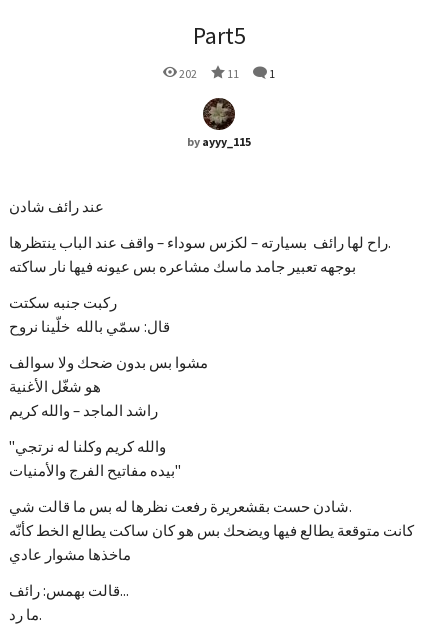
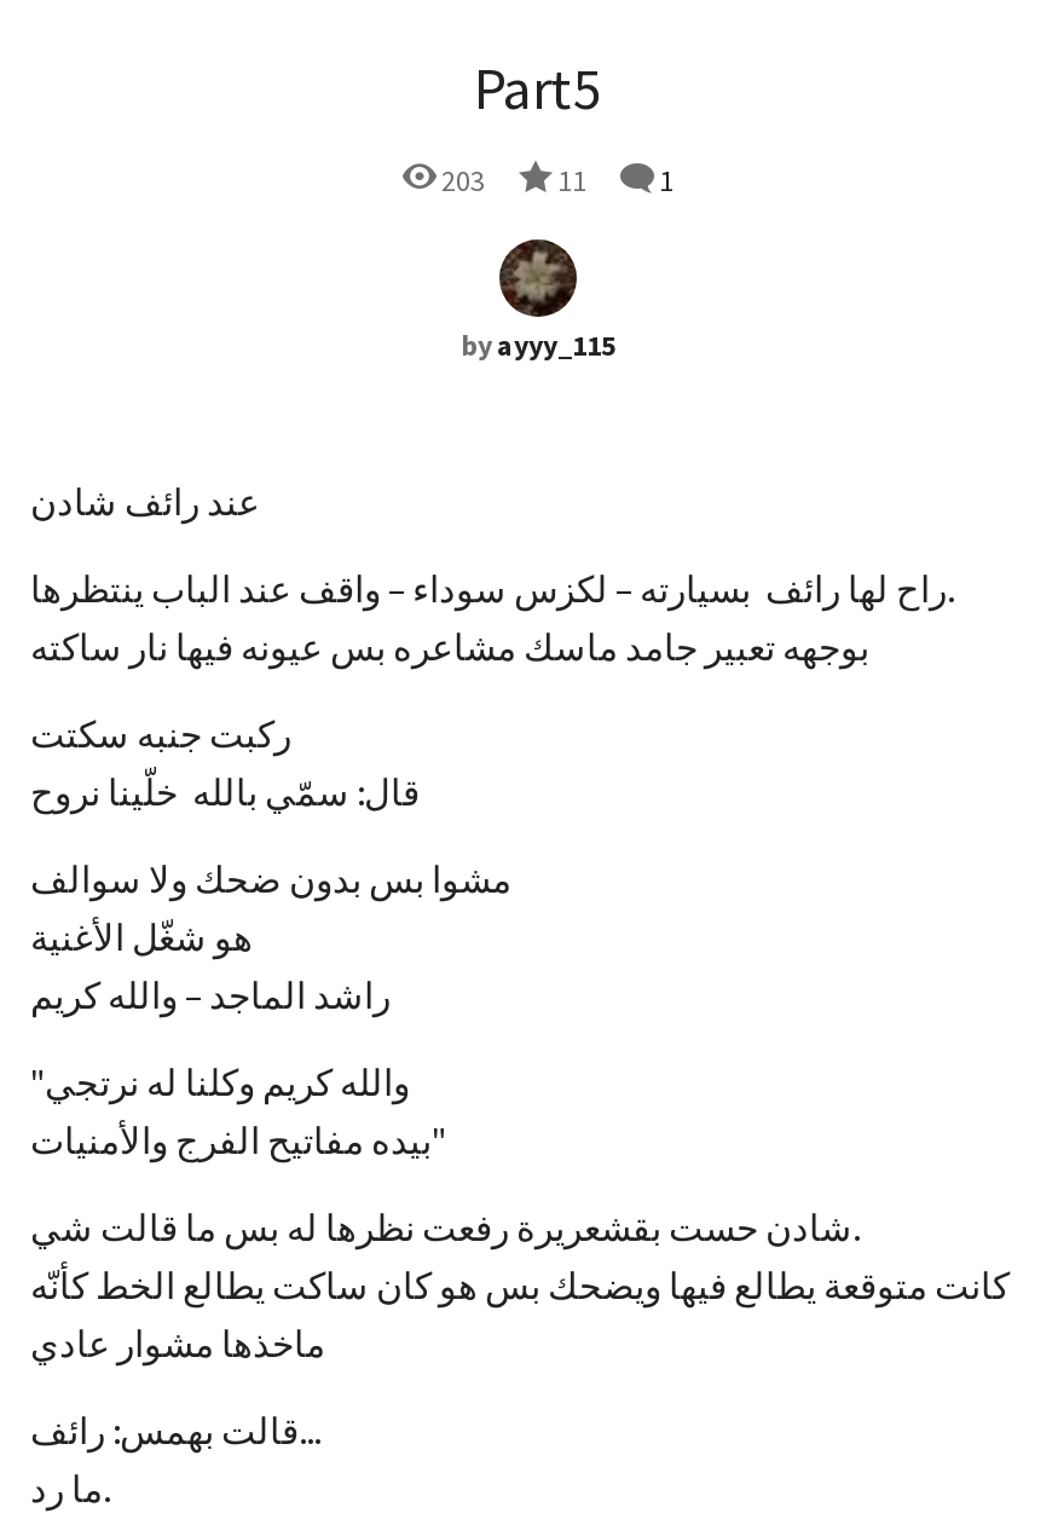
[177,66,275,81] 202 11 1 -> [437,162,673,198] 203 11 1

